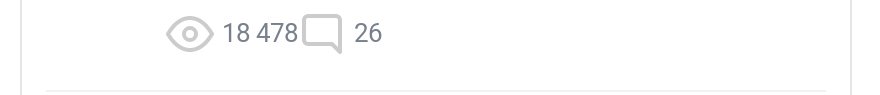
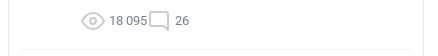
[222,18,382,48] 18 478 26 -> [109,13,189,28] 18 095 26

